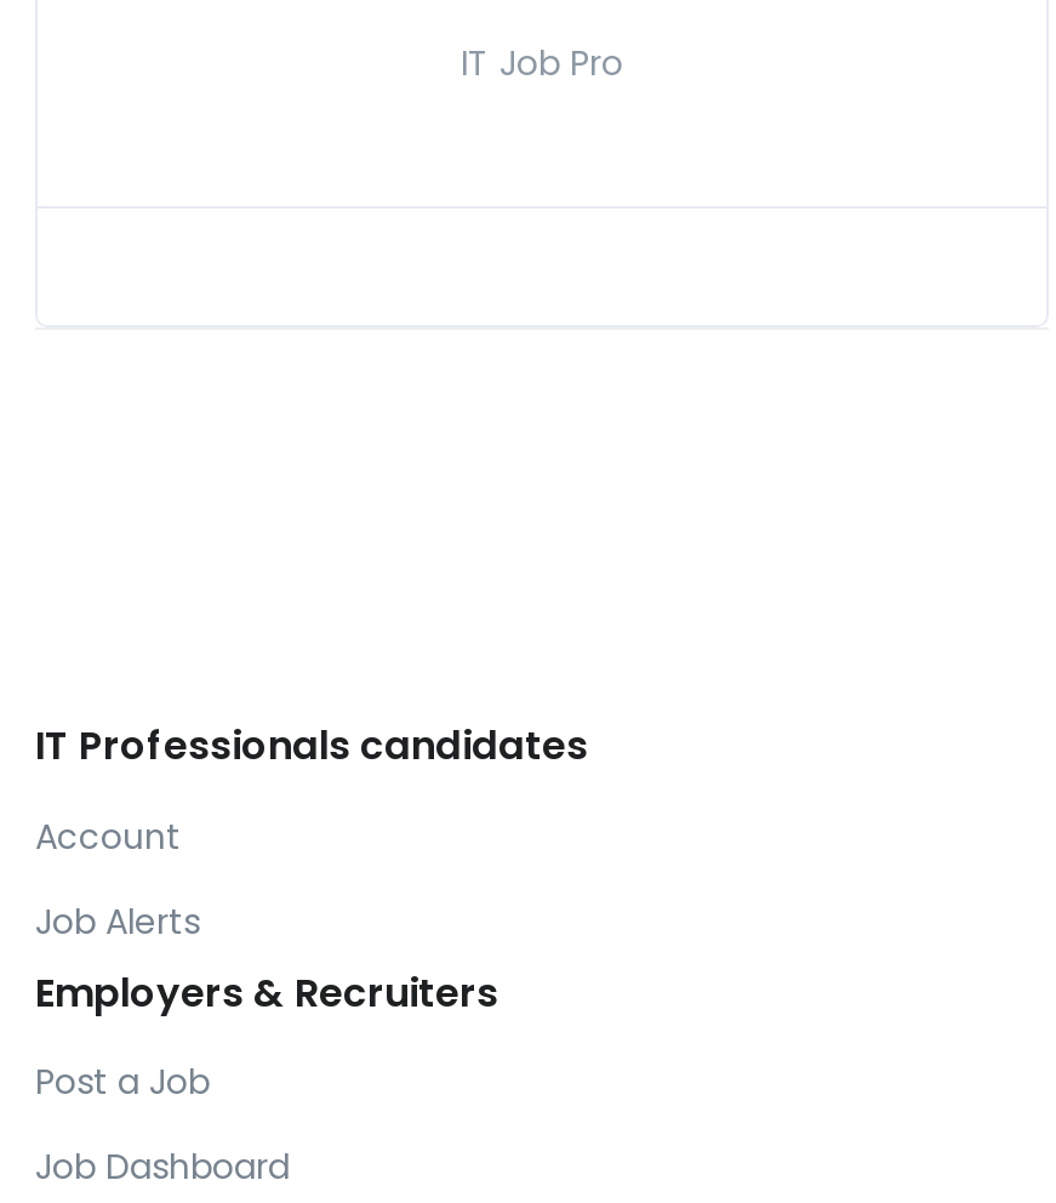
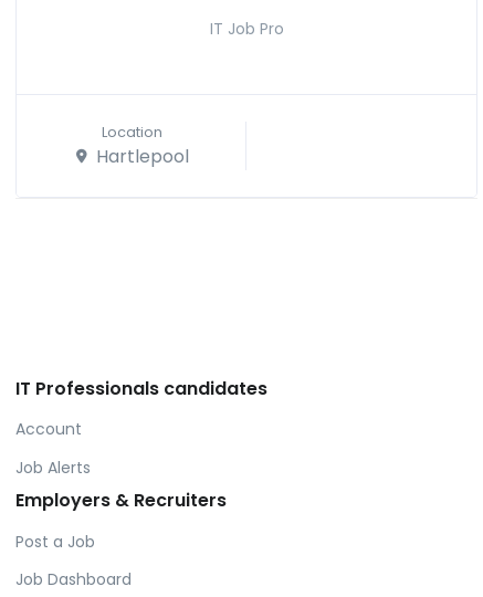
none -> [96,123,188,169] Location | Hartlepool

